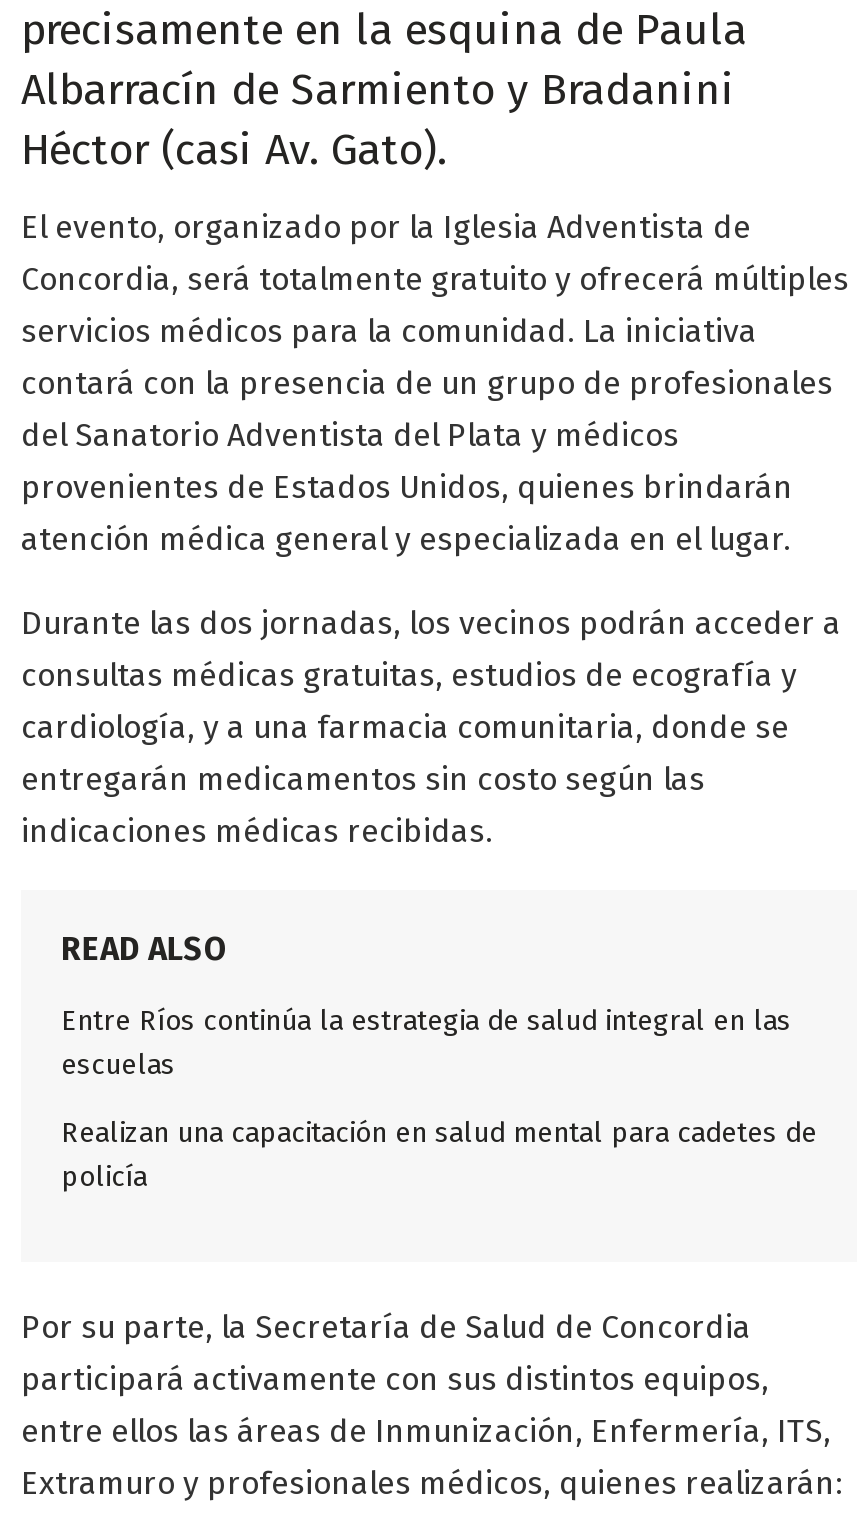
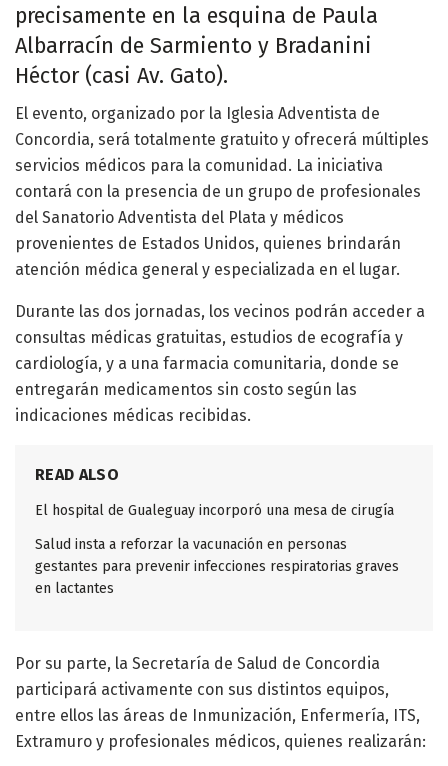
[61,1005,791,1083] Entre Ríos continúa la estrategia de salud integral en las | escuelas -> [35,502,394,519] El hospital de Gualeguay incorporó una mesa de cirugía
[61,1117,817,1195] Realizan una capacitación en salud mental para cadetes de | policía -> [35,536,399,597] Salud insta a reforzar la vacunación en personas | gestantes para prevenir infecciones respiratorias graves | en lactantes

